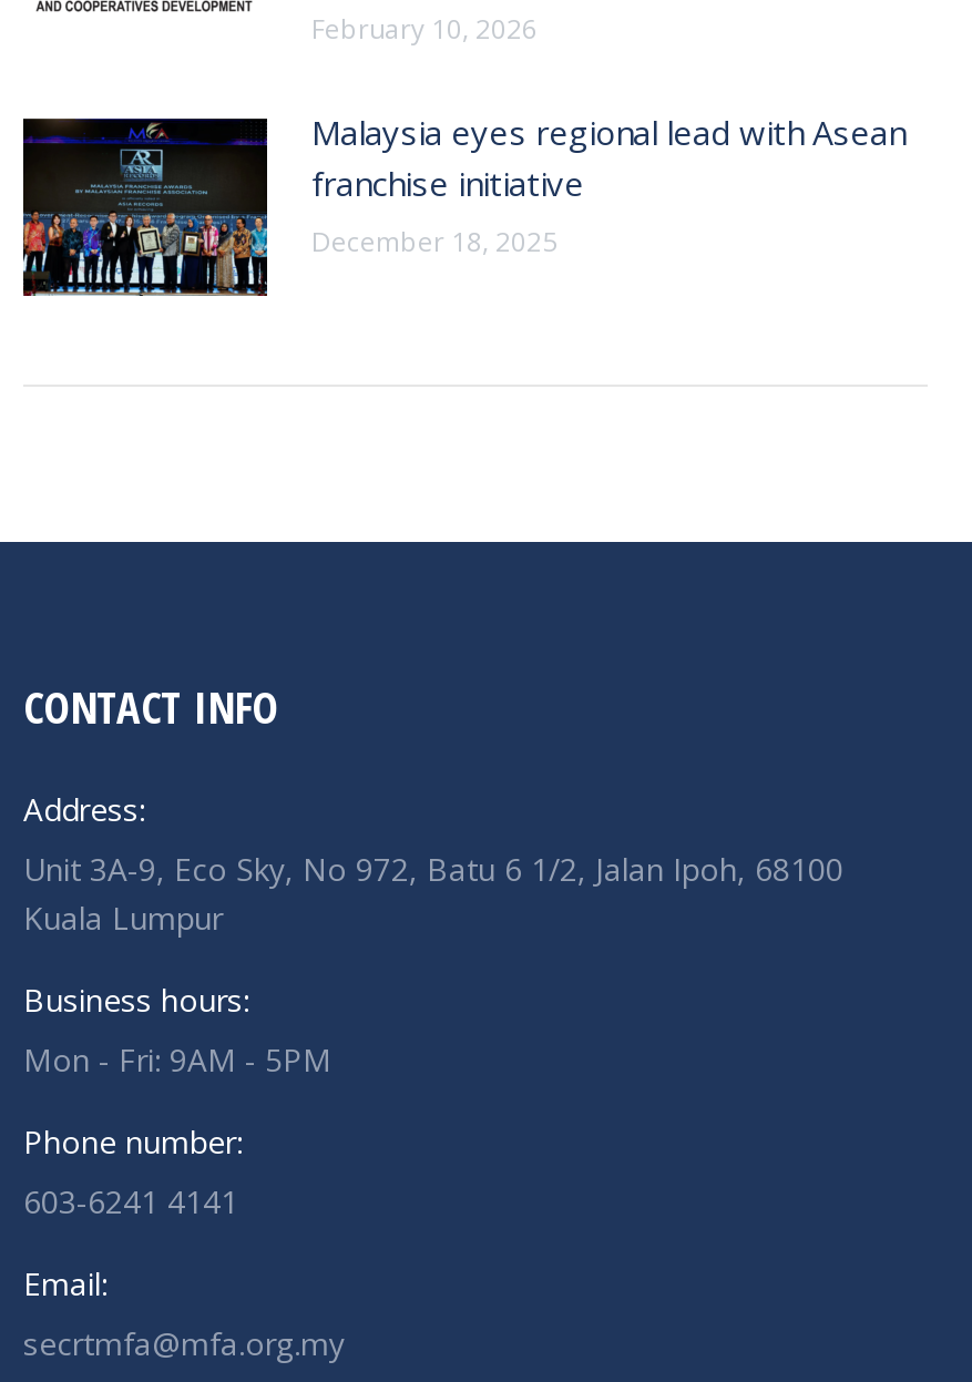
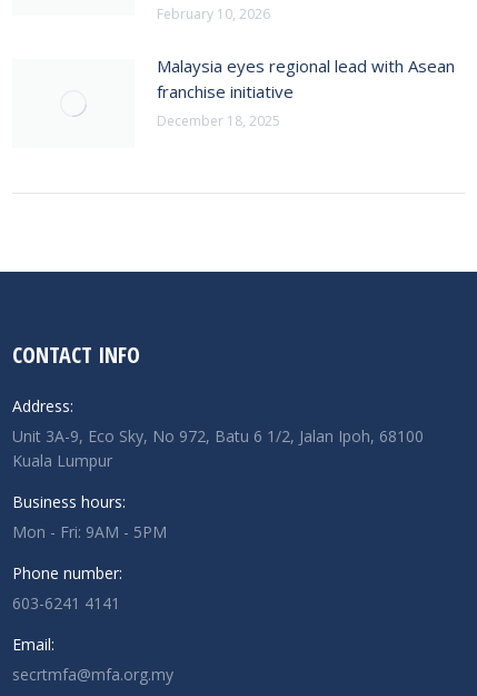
[21,115,269,299] [image] -> none

